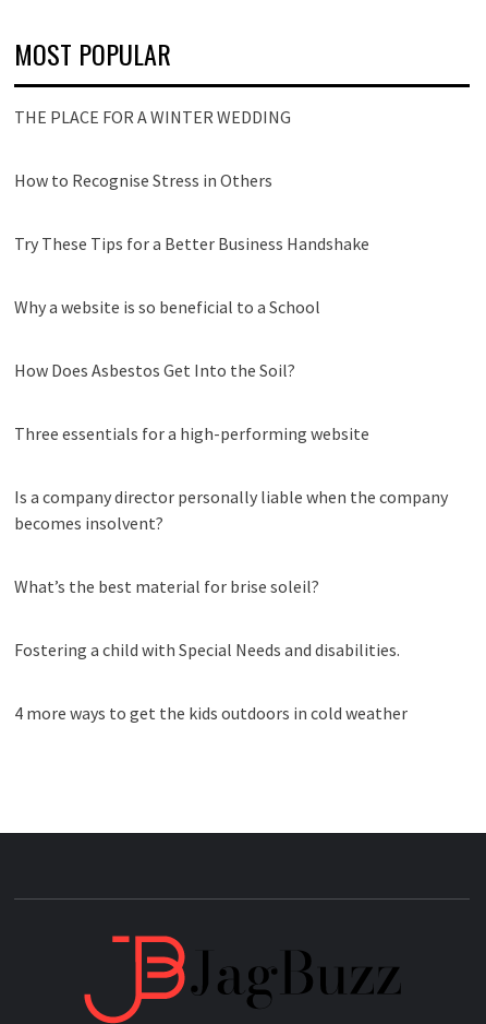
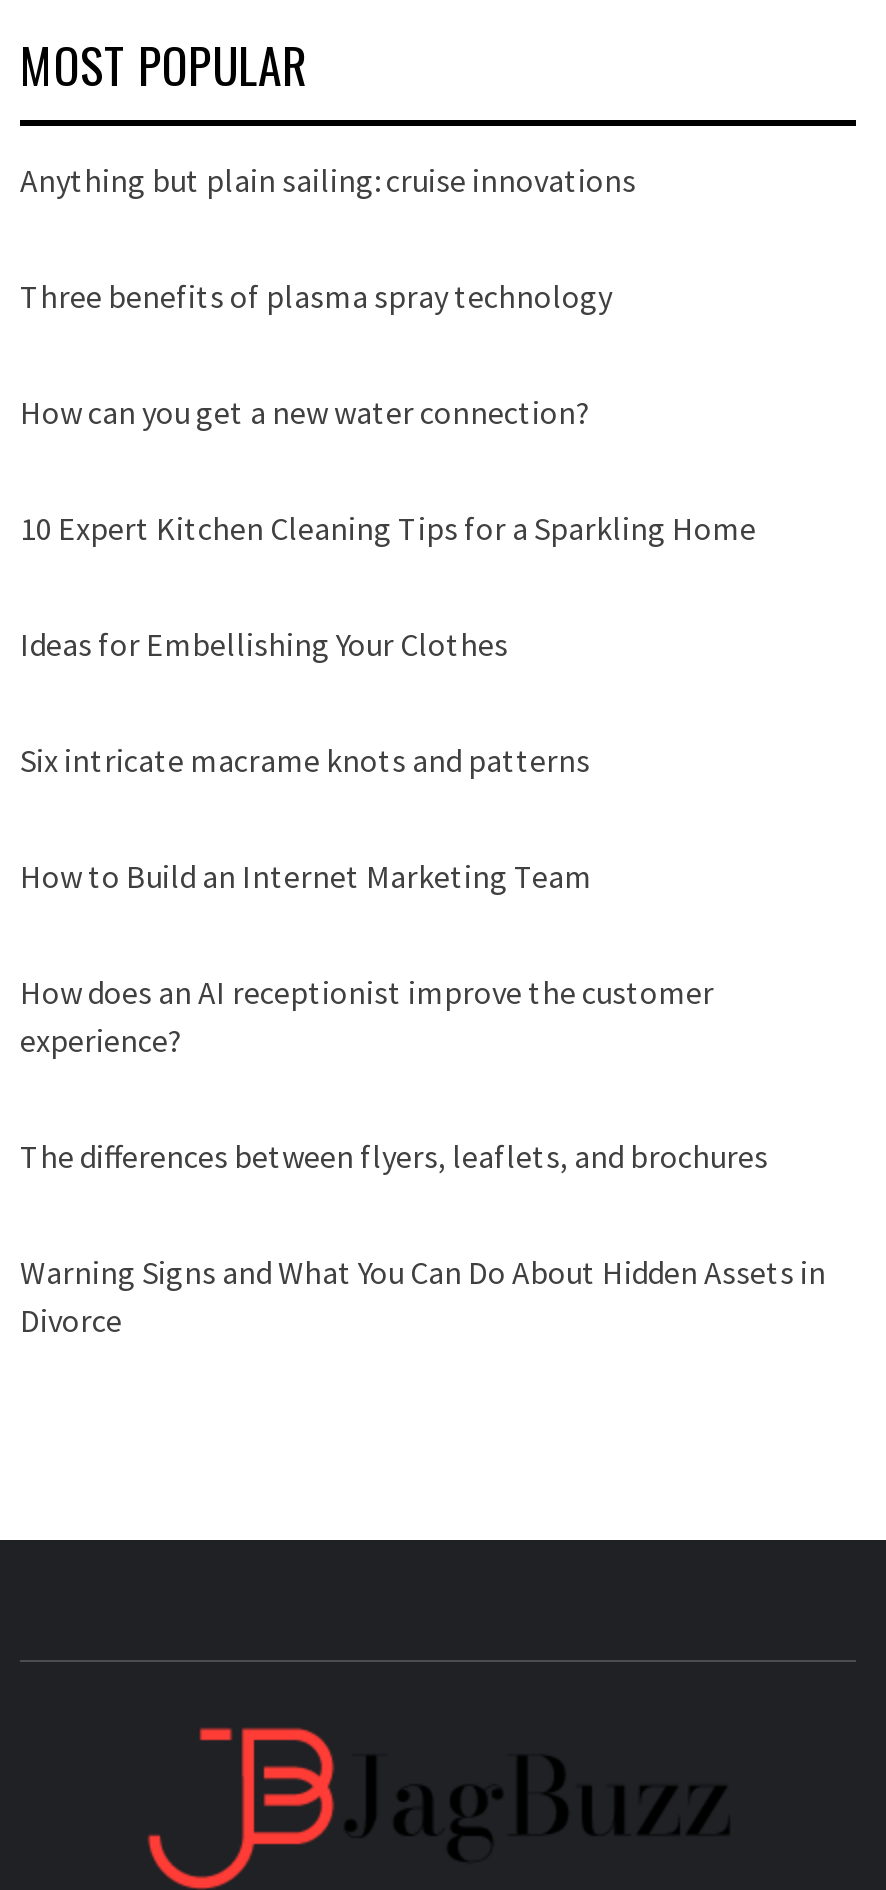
[14,106,291,128] THE PLACE FOR A WINTER WEDDING -> [20,160,636,200] Anything but plain sailing: cruise innovations
[14,169,272,191] How to Recognise Stress in Others -> [20,276,612,316] Three benefits of plasma spray technology
[14,233,369,255] Try These Tips for a Better Business Handshake -> [20,392,590,432] How can you get a new water connection?
[14,296,320,318] Why a website is so beneficial to a School -> [20,508,756,548] 10 Expert Kitchen Cleaning Tips for a Sparkling Home
[14,359,295,381] How Does Asbestos Get Into the Soil? -> [20,624,508,664] Ideas for Embellishing Your Clothes
[14,423,369,445] Three essentials for a high-performing website -> [20,740,590,780] Six intricate macrame knots and patterns
[14,486,448,534] Is a company director personally liable when the company | becomes insolvent? -> [20,856,592,896] How to Build an Internet Marketing Team
[14,576,319,597] What’s the best material for brise soleil? -> [20,972,714,1060] How does an AI receptionist improve the customer | experience?
[14,639,400,661] Fostering a child with Special Needs and disabilities. -> [20,1136,768,1176] The differences between flyers, leaflets, and brochures
[14,702,408,724] 4 more ways to get the kids outdoors in cold weather -> [20,1252,826,1340] Warning Signs and What You Can Do About Hidden Assets in | Divorce

